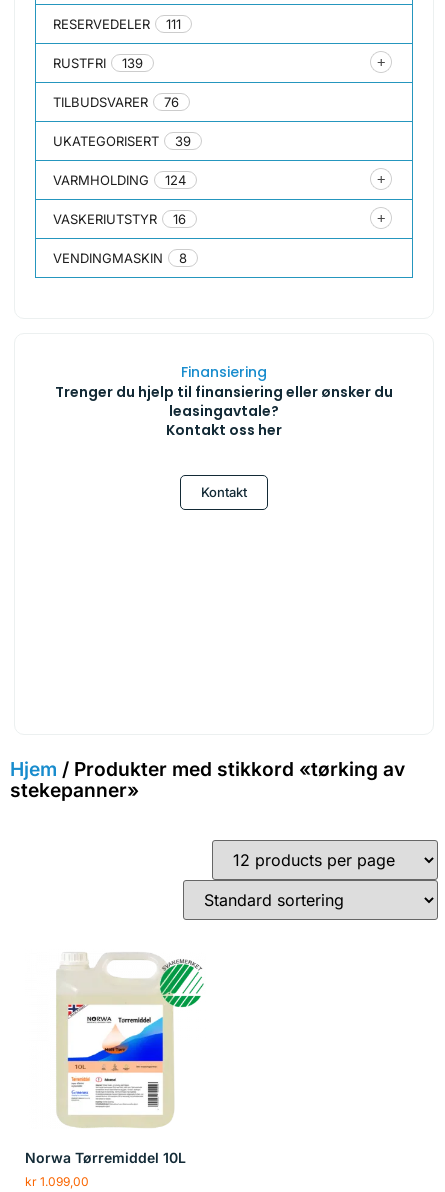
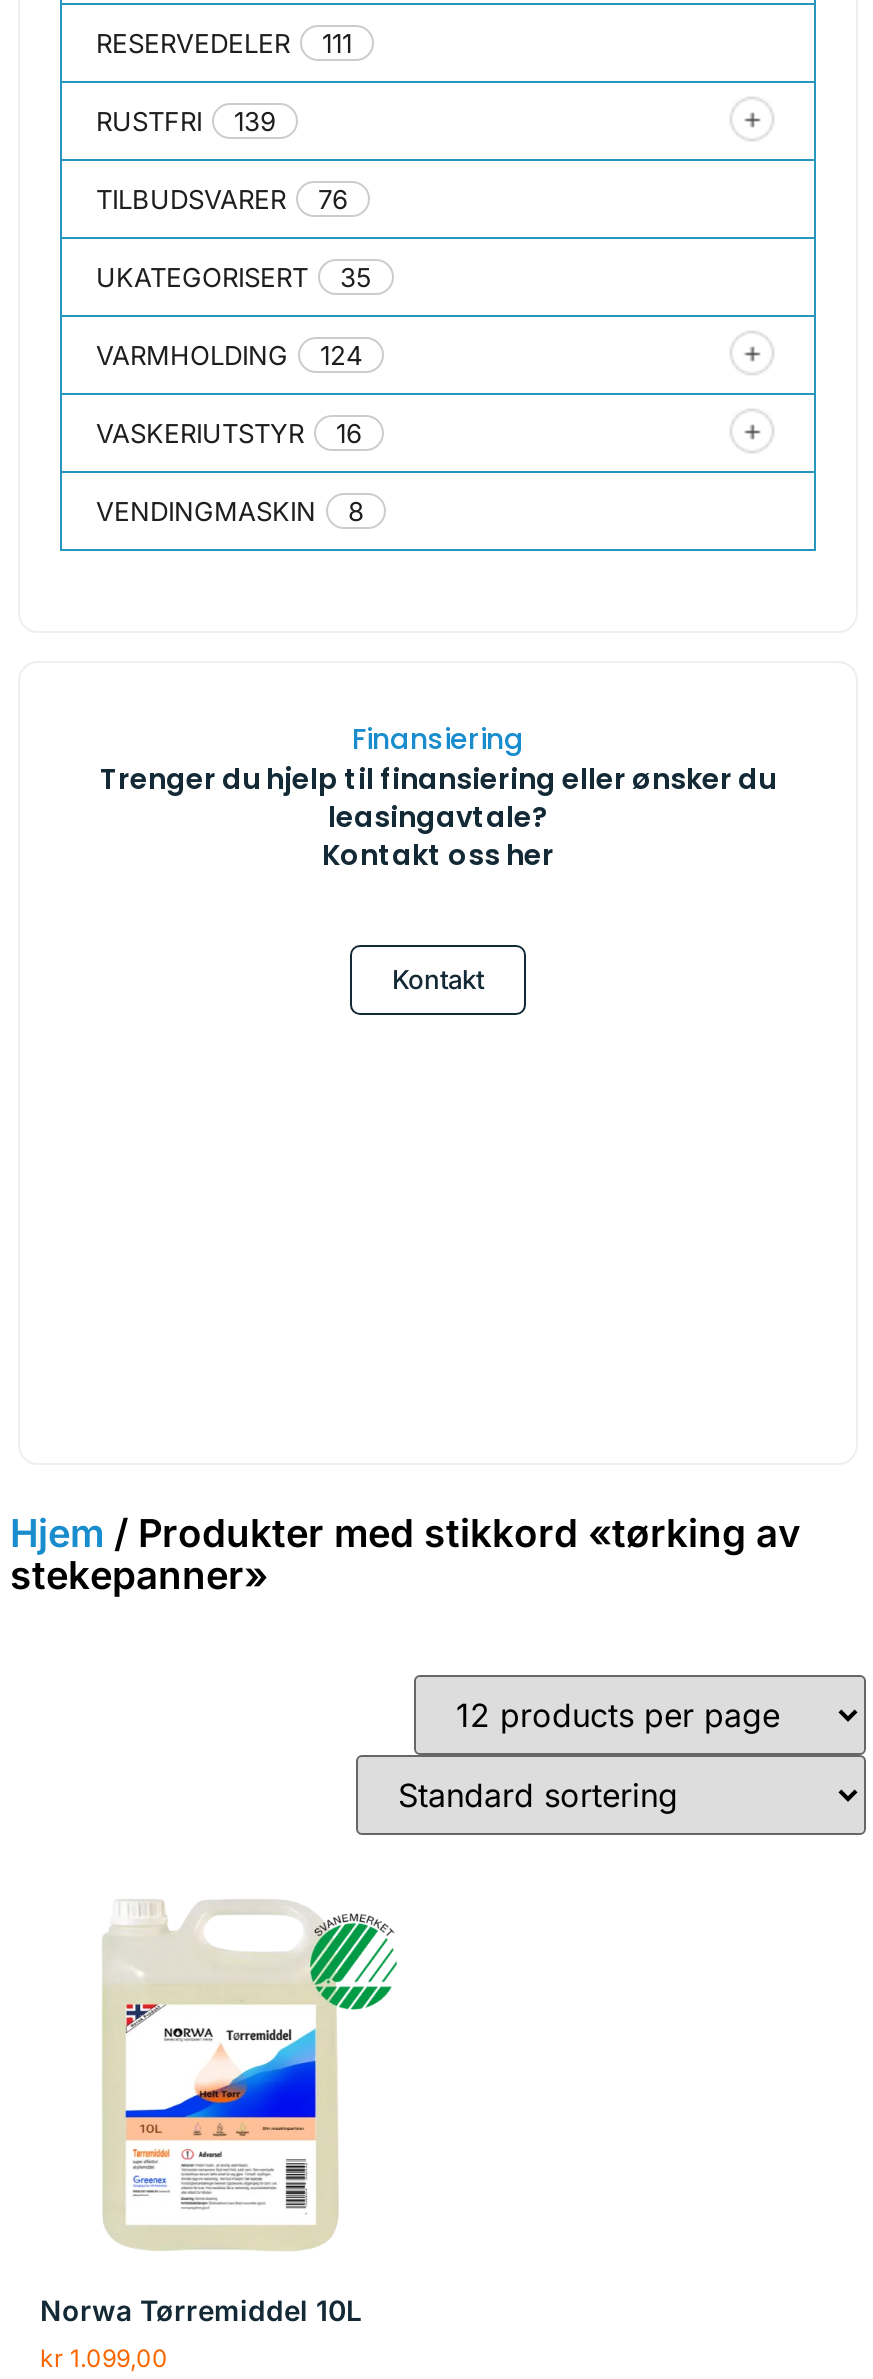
[53,133,191,149] UKATEGORISERT 39 -> [96,260,372,292] UKATEGORISERT 35

